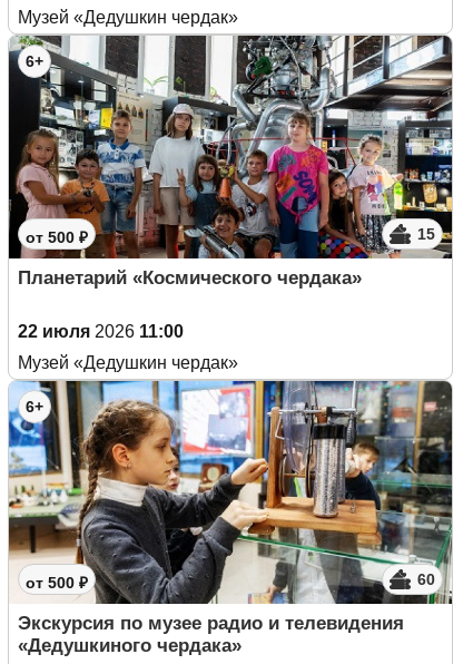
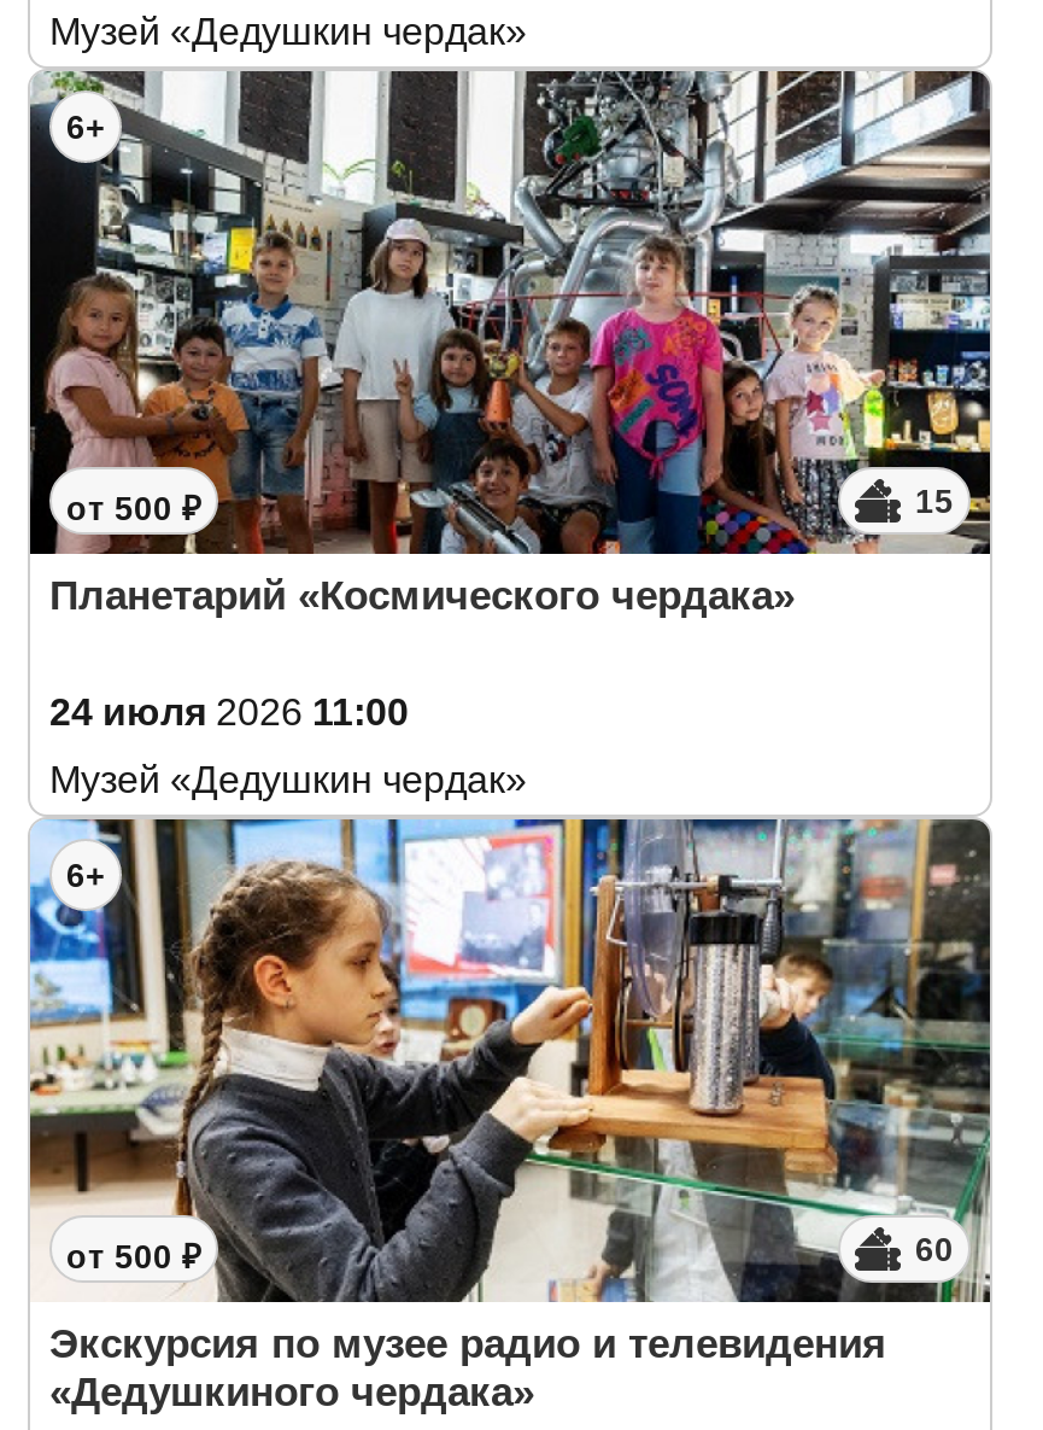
[18,322,184,341] 22 июля 2026 11:00 -> [49,691,409,732] 24 июля 2026 11:00

